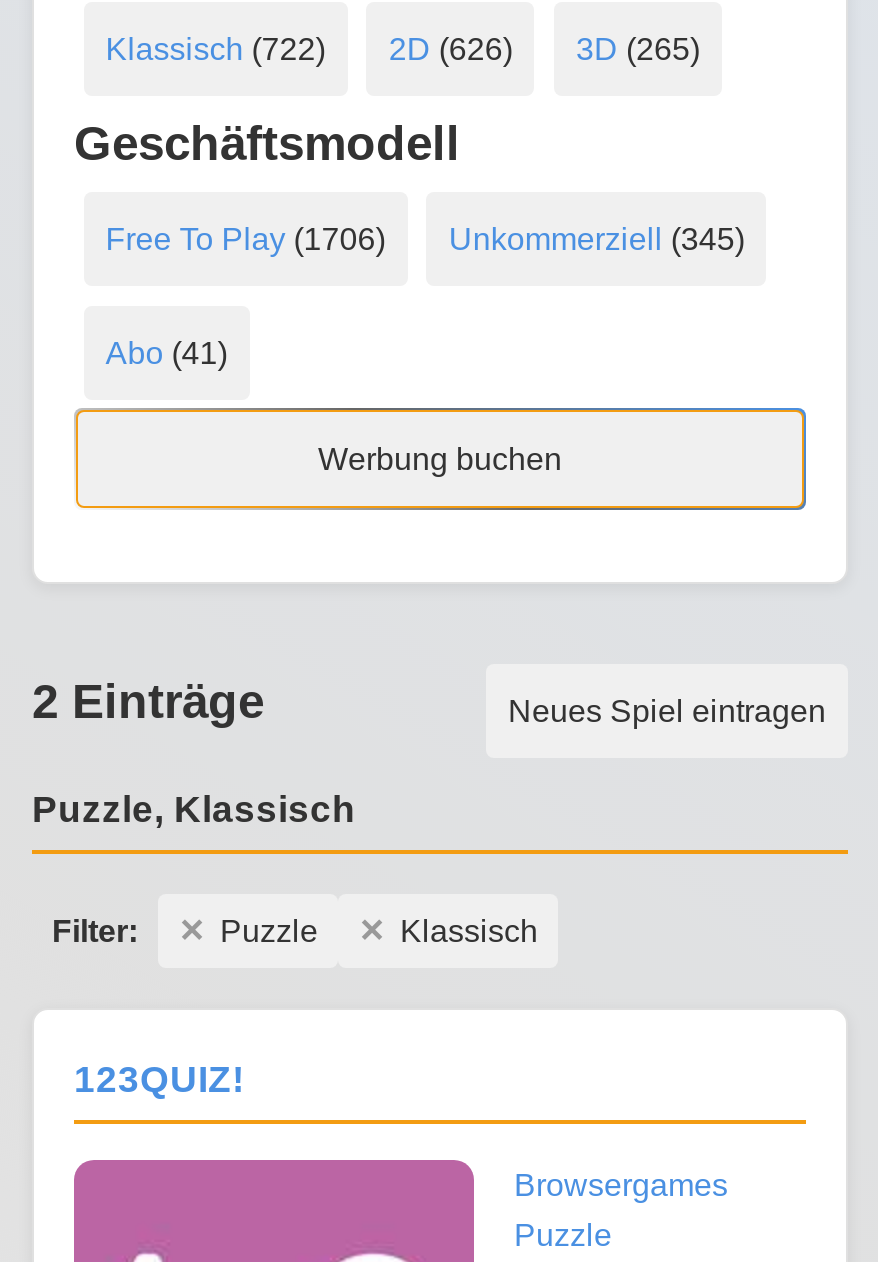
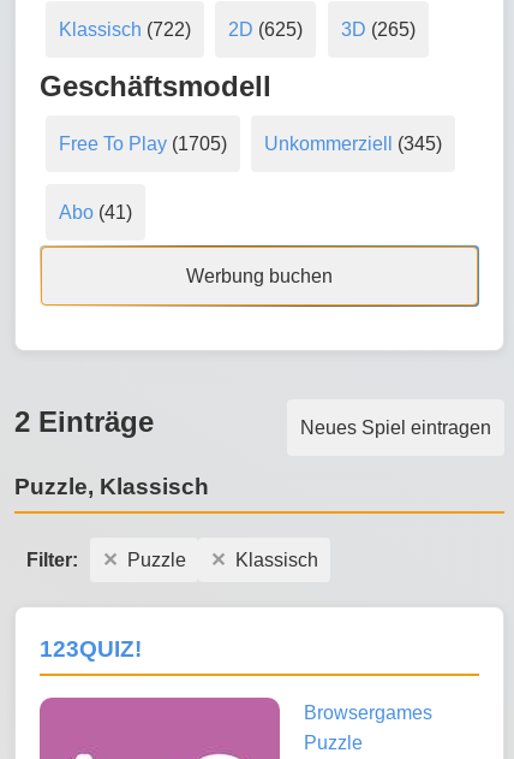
[106,33,700,67] Klassisch (722) 2D (626) 3D (265) -> [59,20,416,40] Klassisch (722) 2D (625) 3D (265)
[106,222,745,256] Free To Play (1706) Unkommerziell (345) -> [59,134,442,154] Free To Play (1705) Unkommerziell (345)

